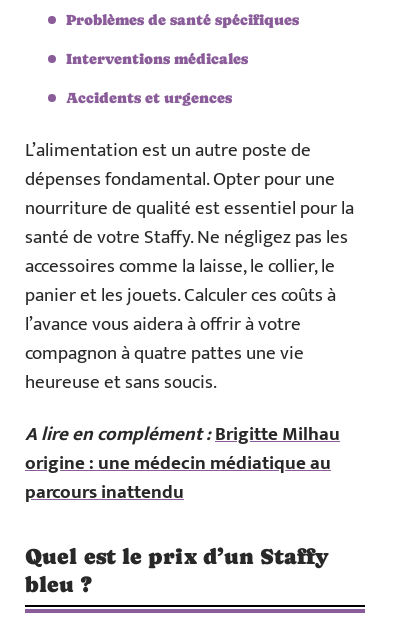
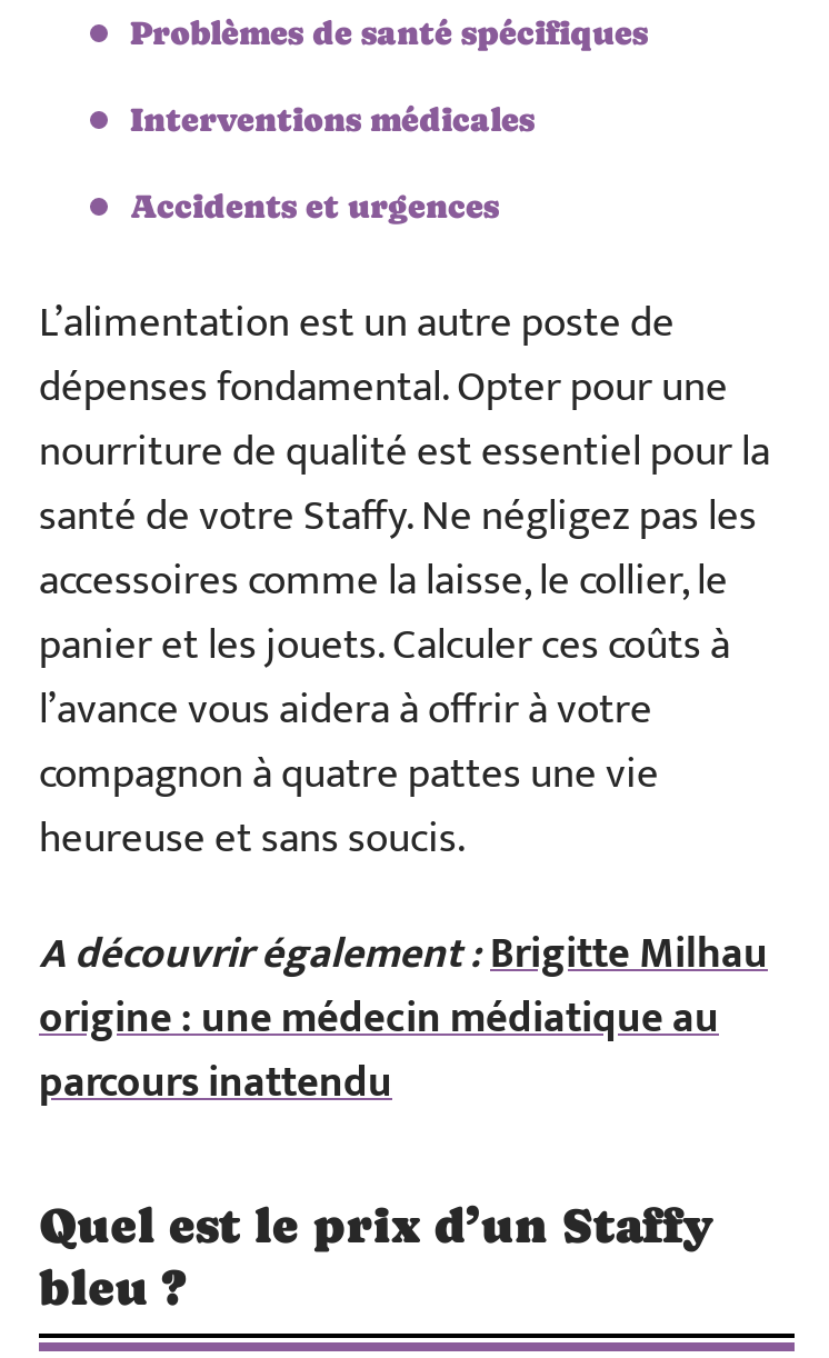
[25,418,340,449] A lire en complément : Brigitte Milhau -> [39,919,768,988] A découvrir également : Brigitte Milhau

